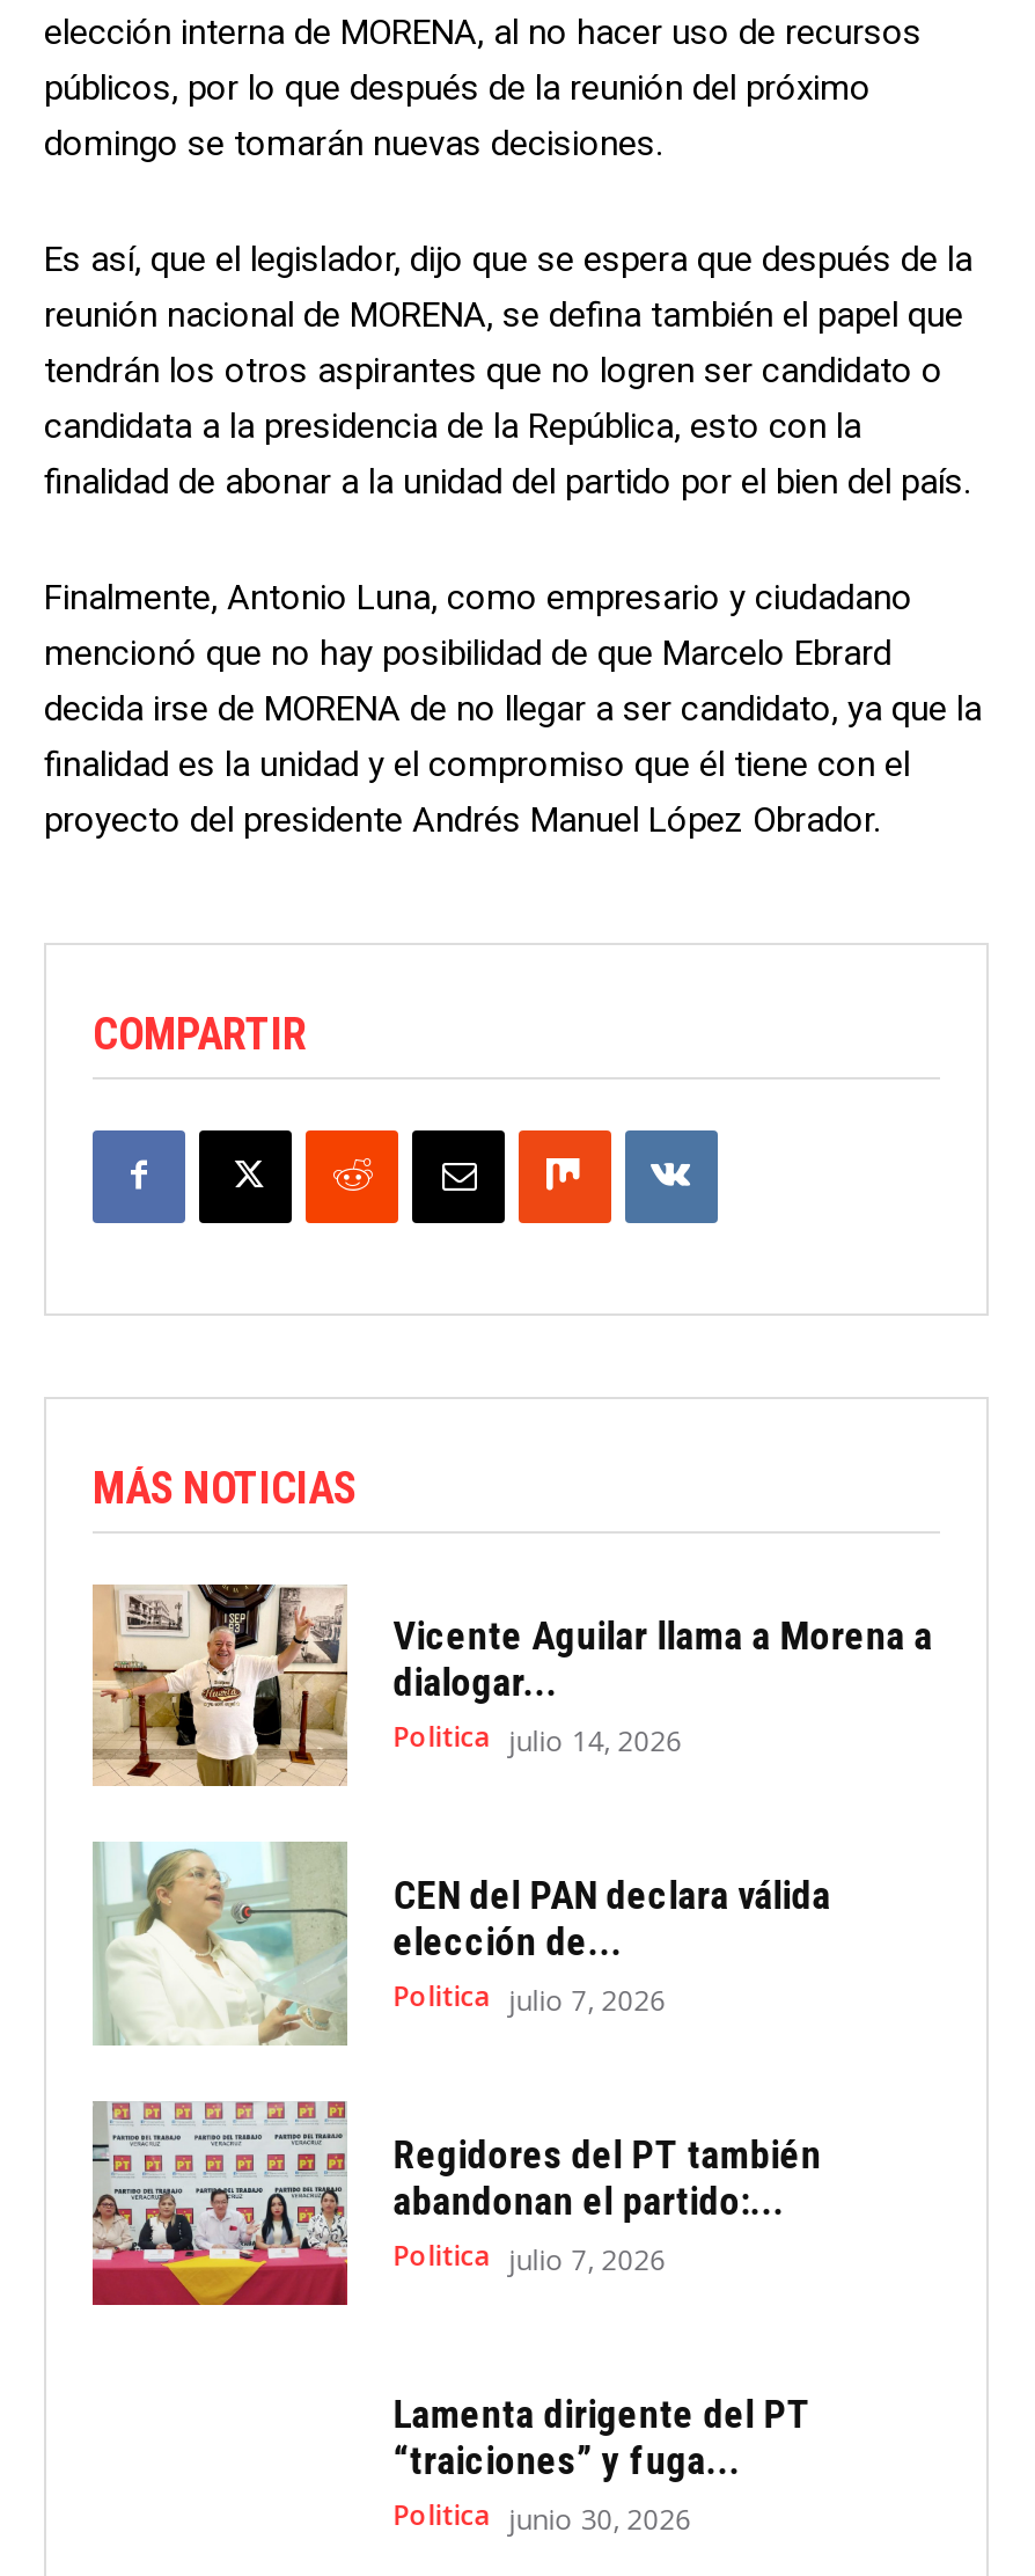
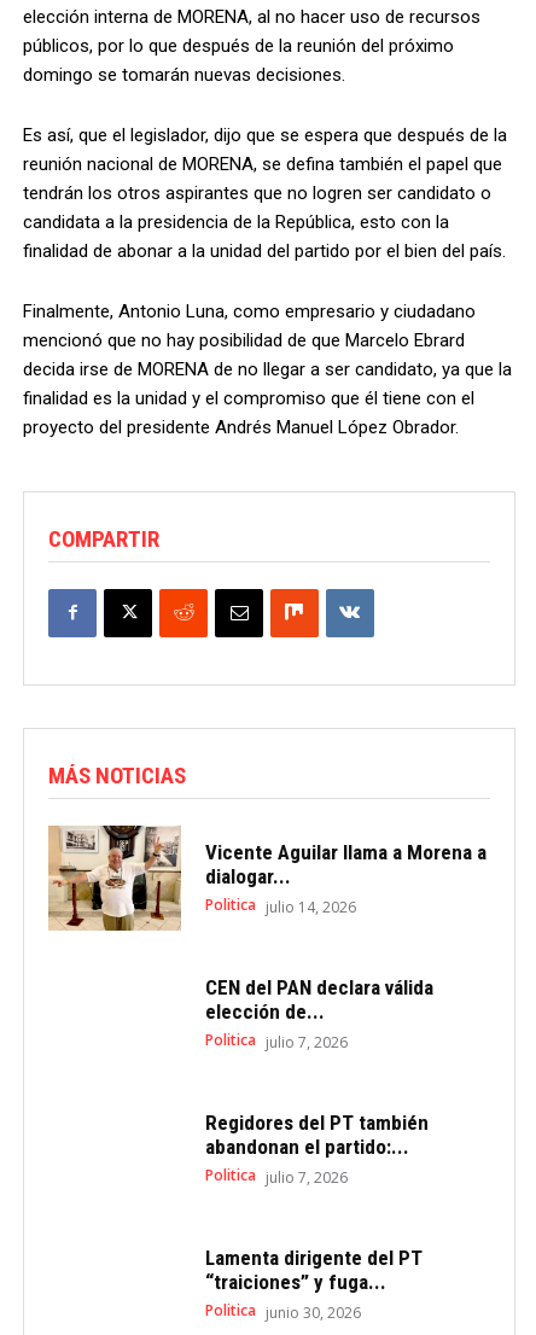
[93,1842,350,2048] [image] -> none
[90,2099,350,2307] [image] -> none

